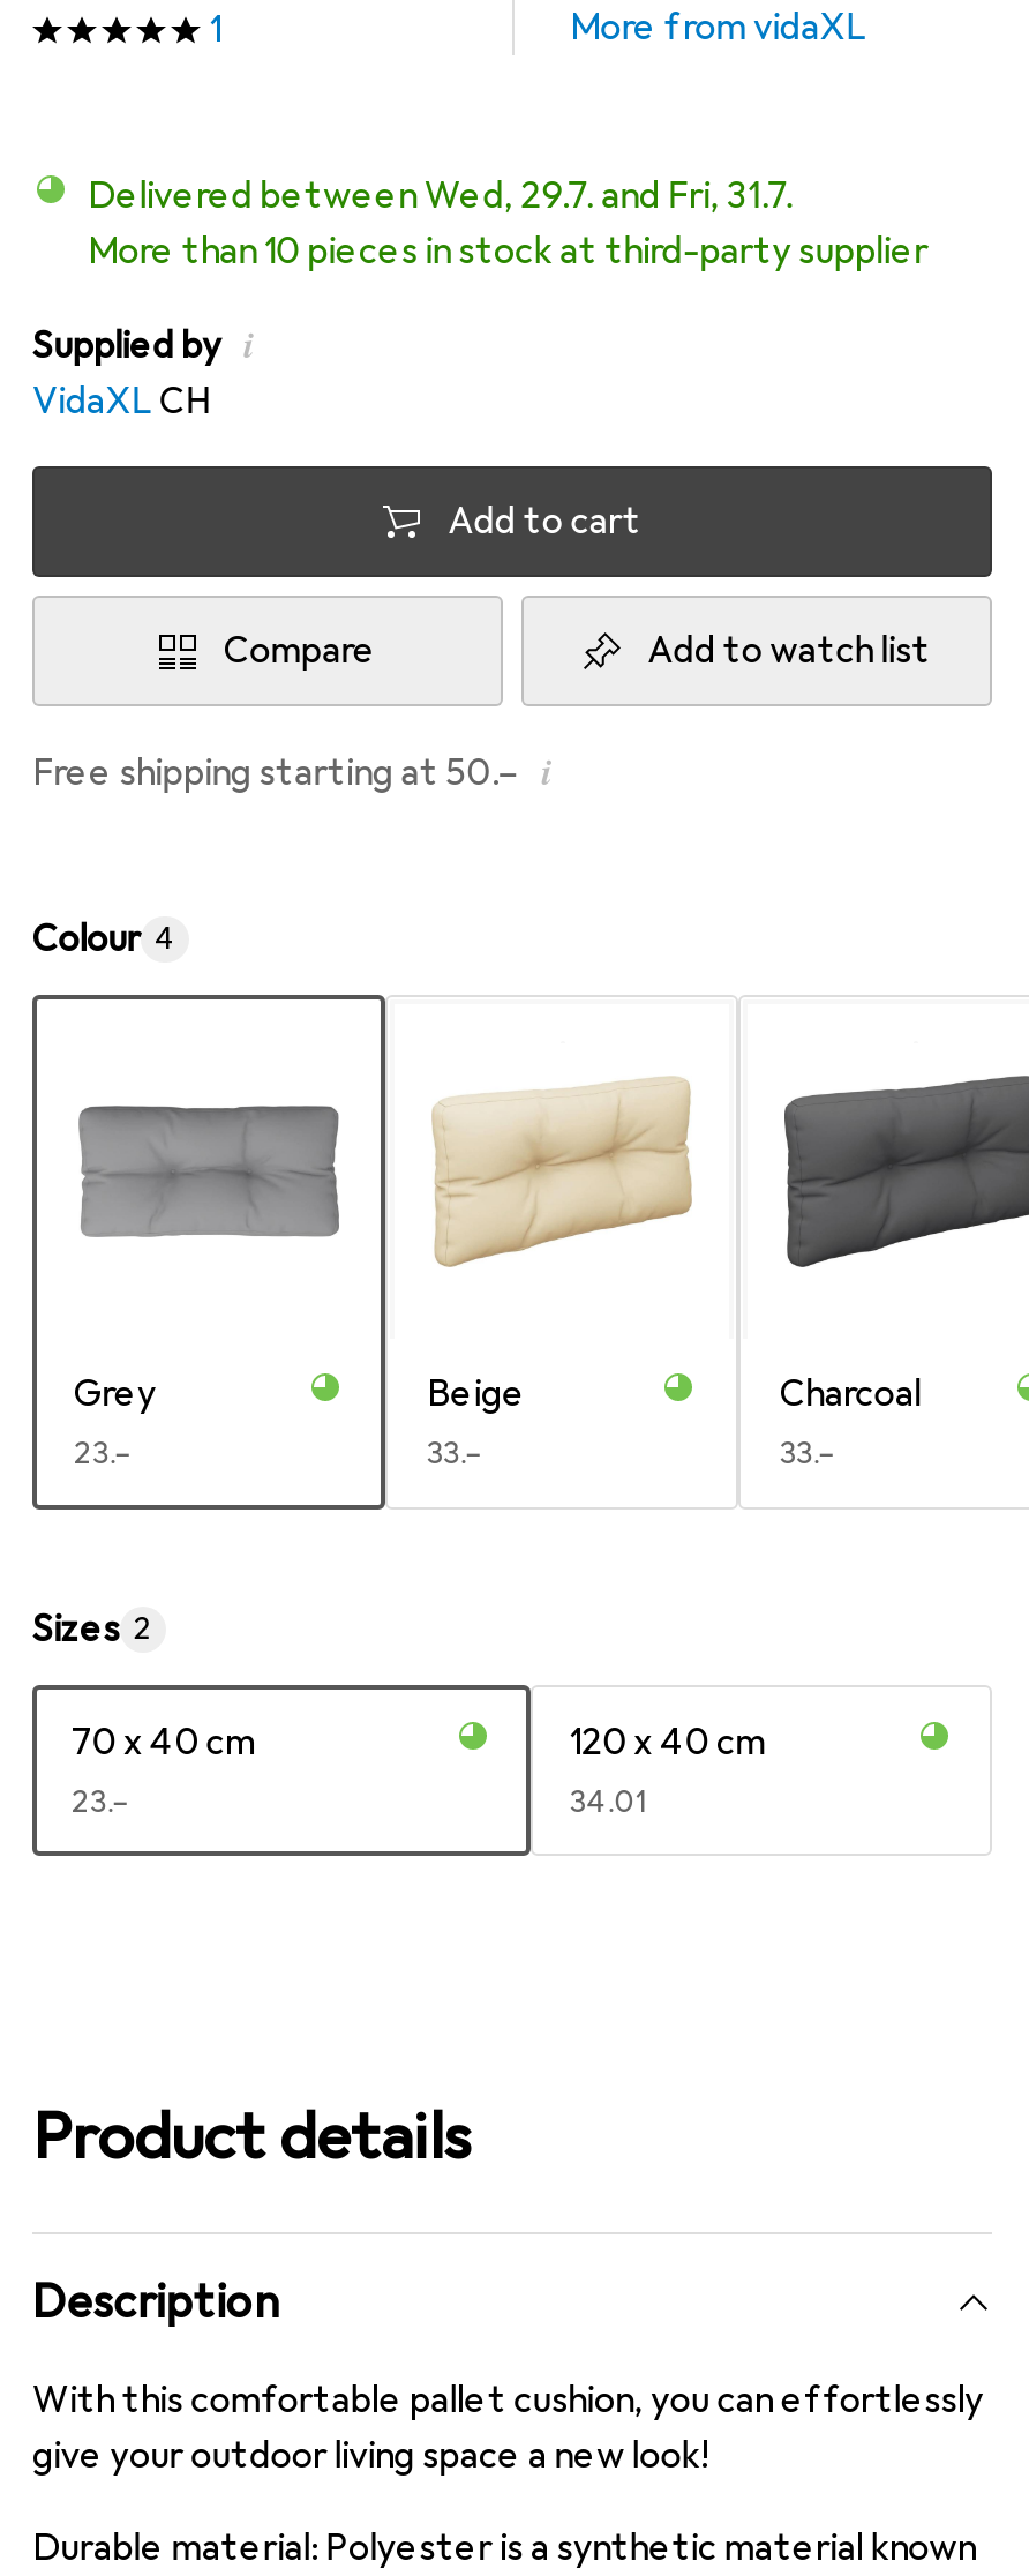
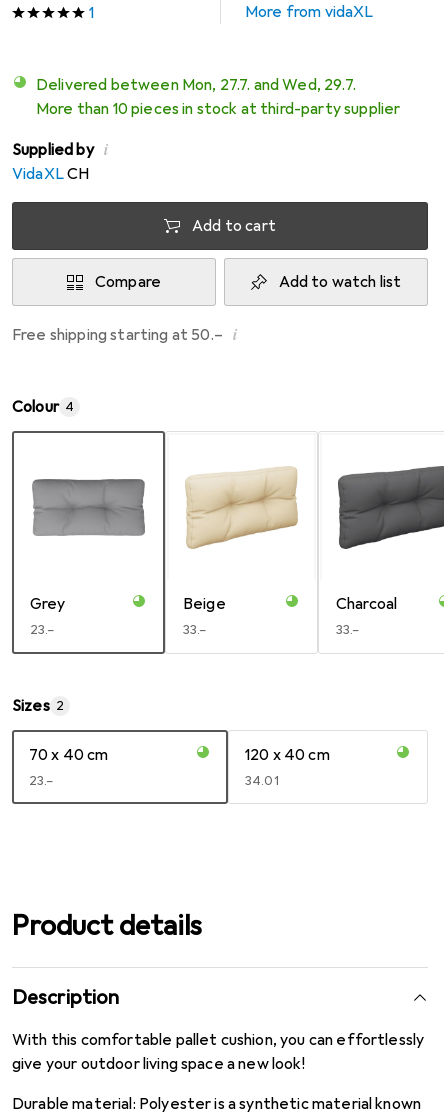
[116,173,793,219] Delivered between Wed, 29.7. and Fri, 31.7. -> [48,75,356,95] Delivered between Mon, 27.7. and Wed, 29.7.

